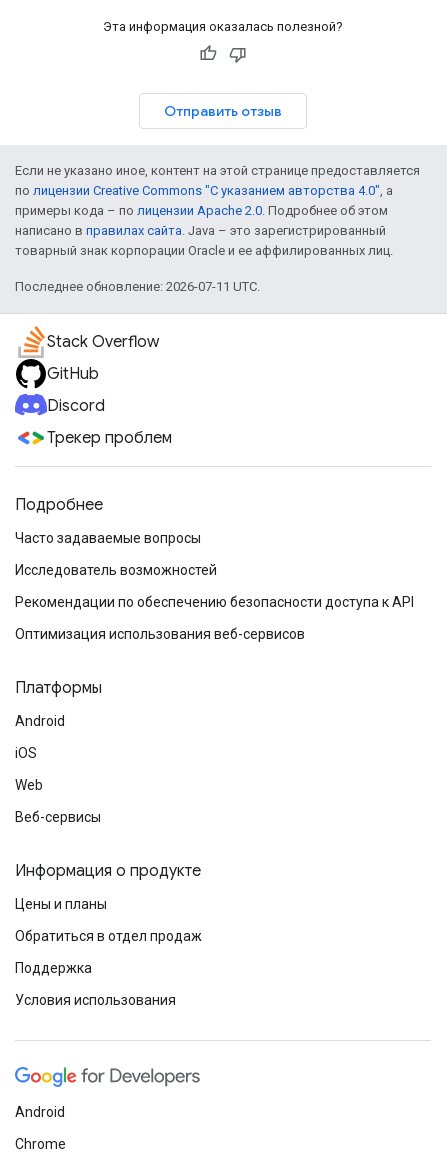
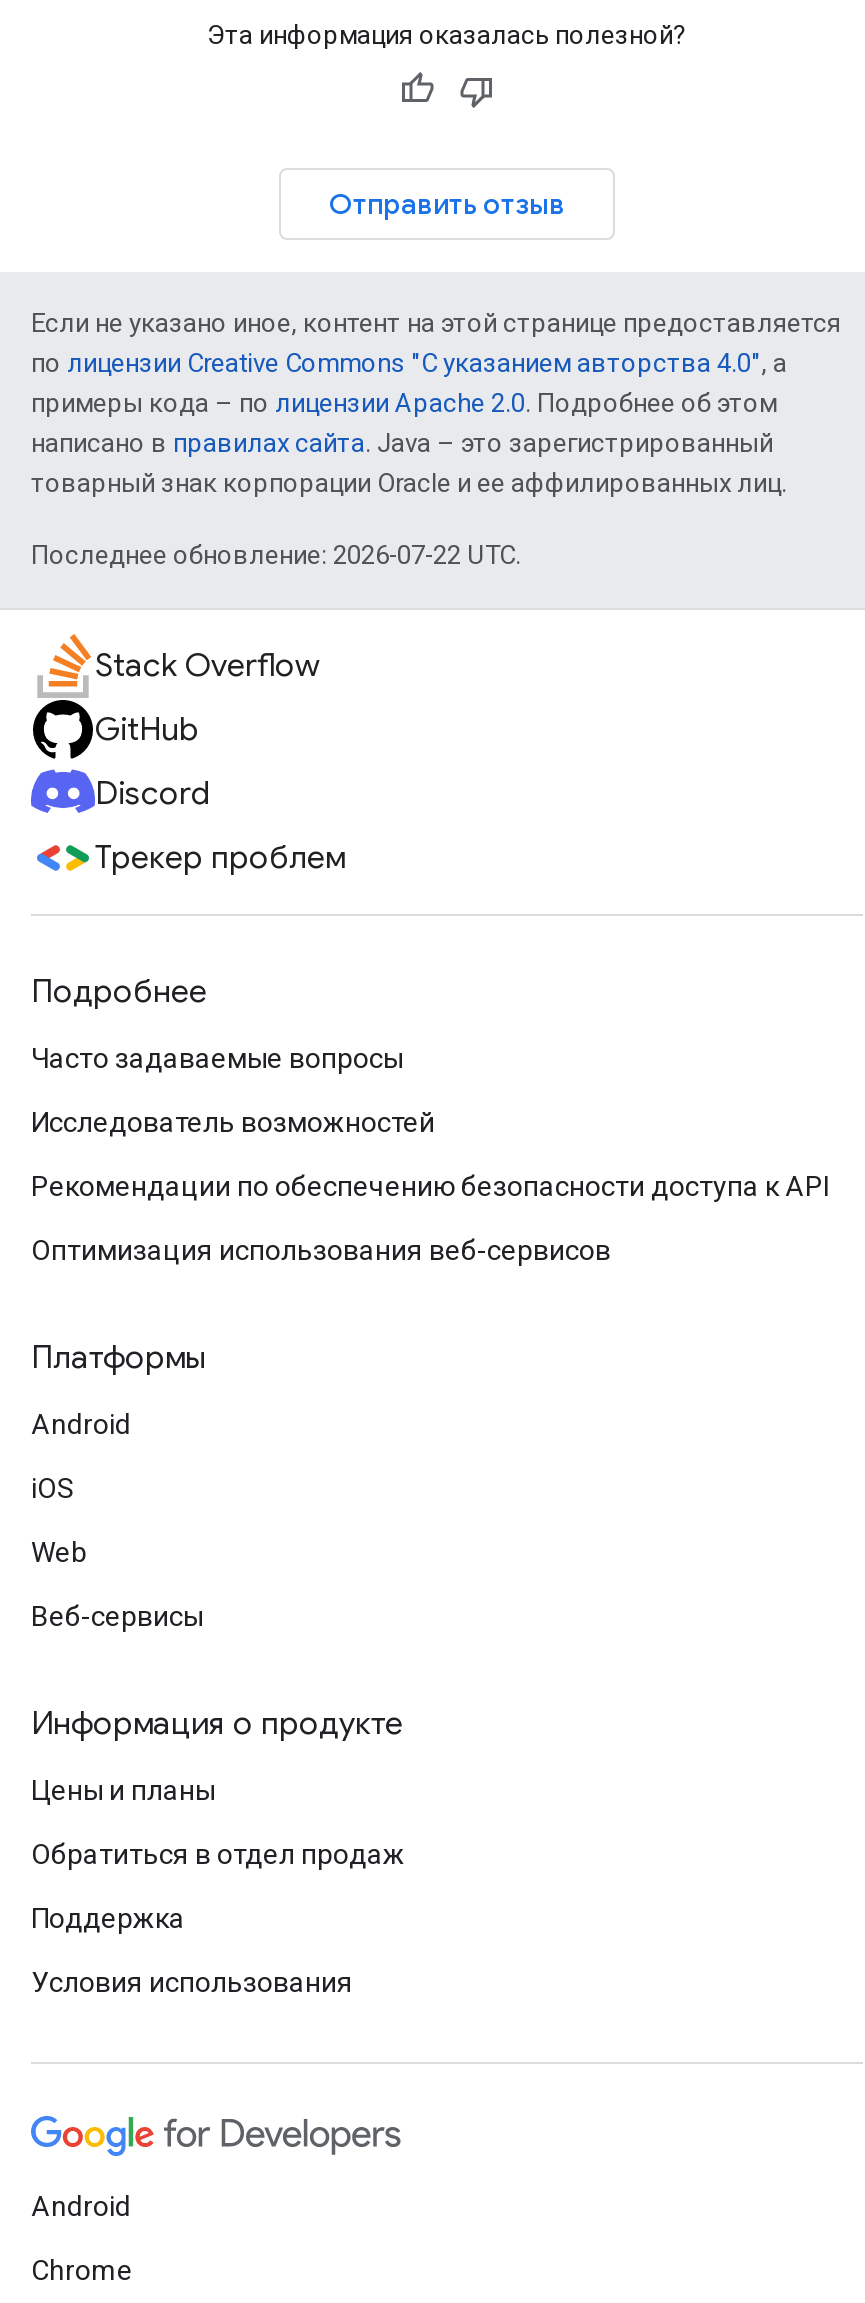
[15,279,260,294] Последнее обновление: 2026-07-11 UTC. -> [31,540,521,570] Последнее обновление: 2026-07-22 UTC.

